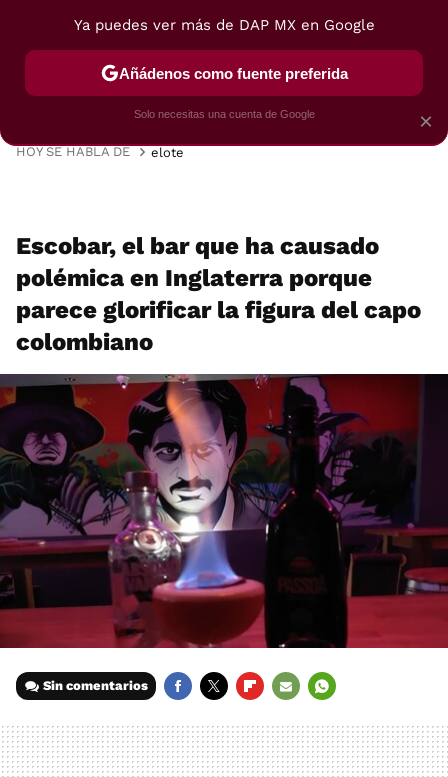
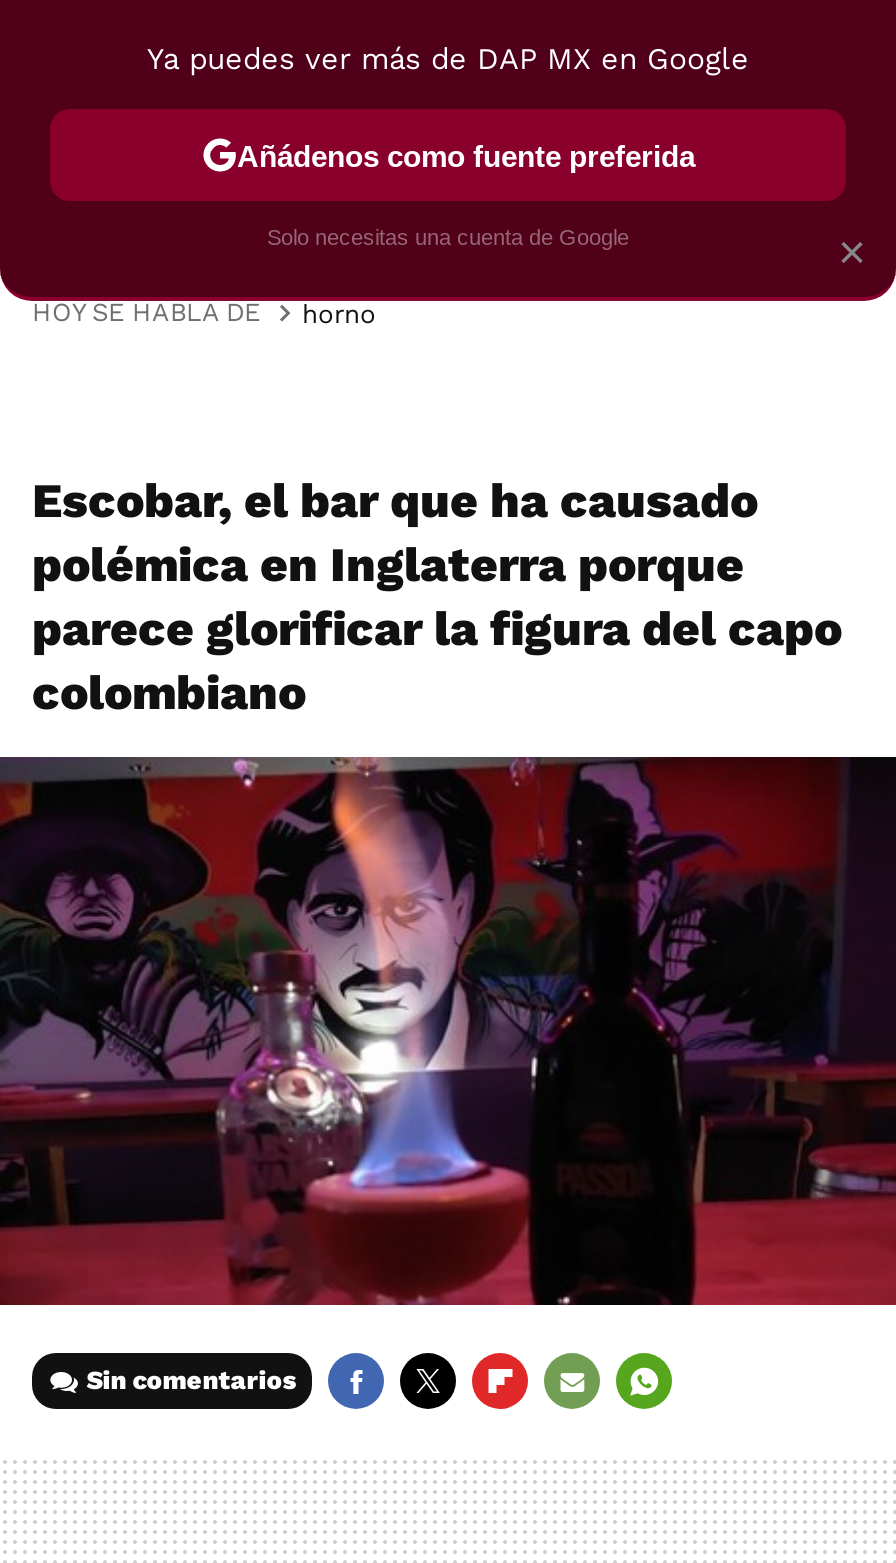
[151,144,184,159] elote -> [302,298,376,328] horno

